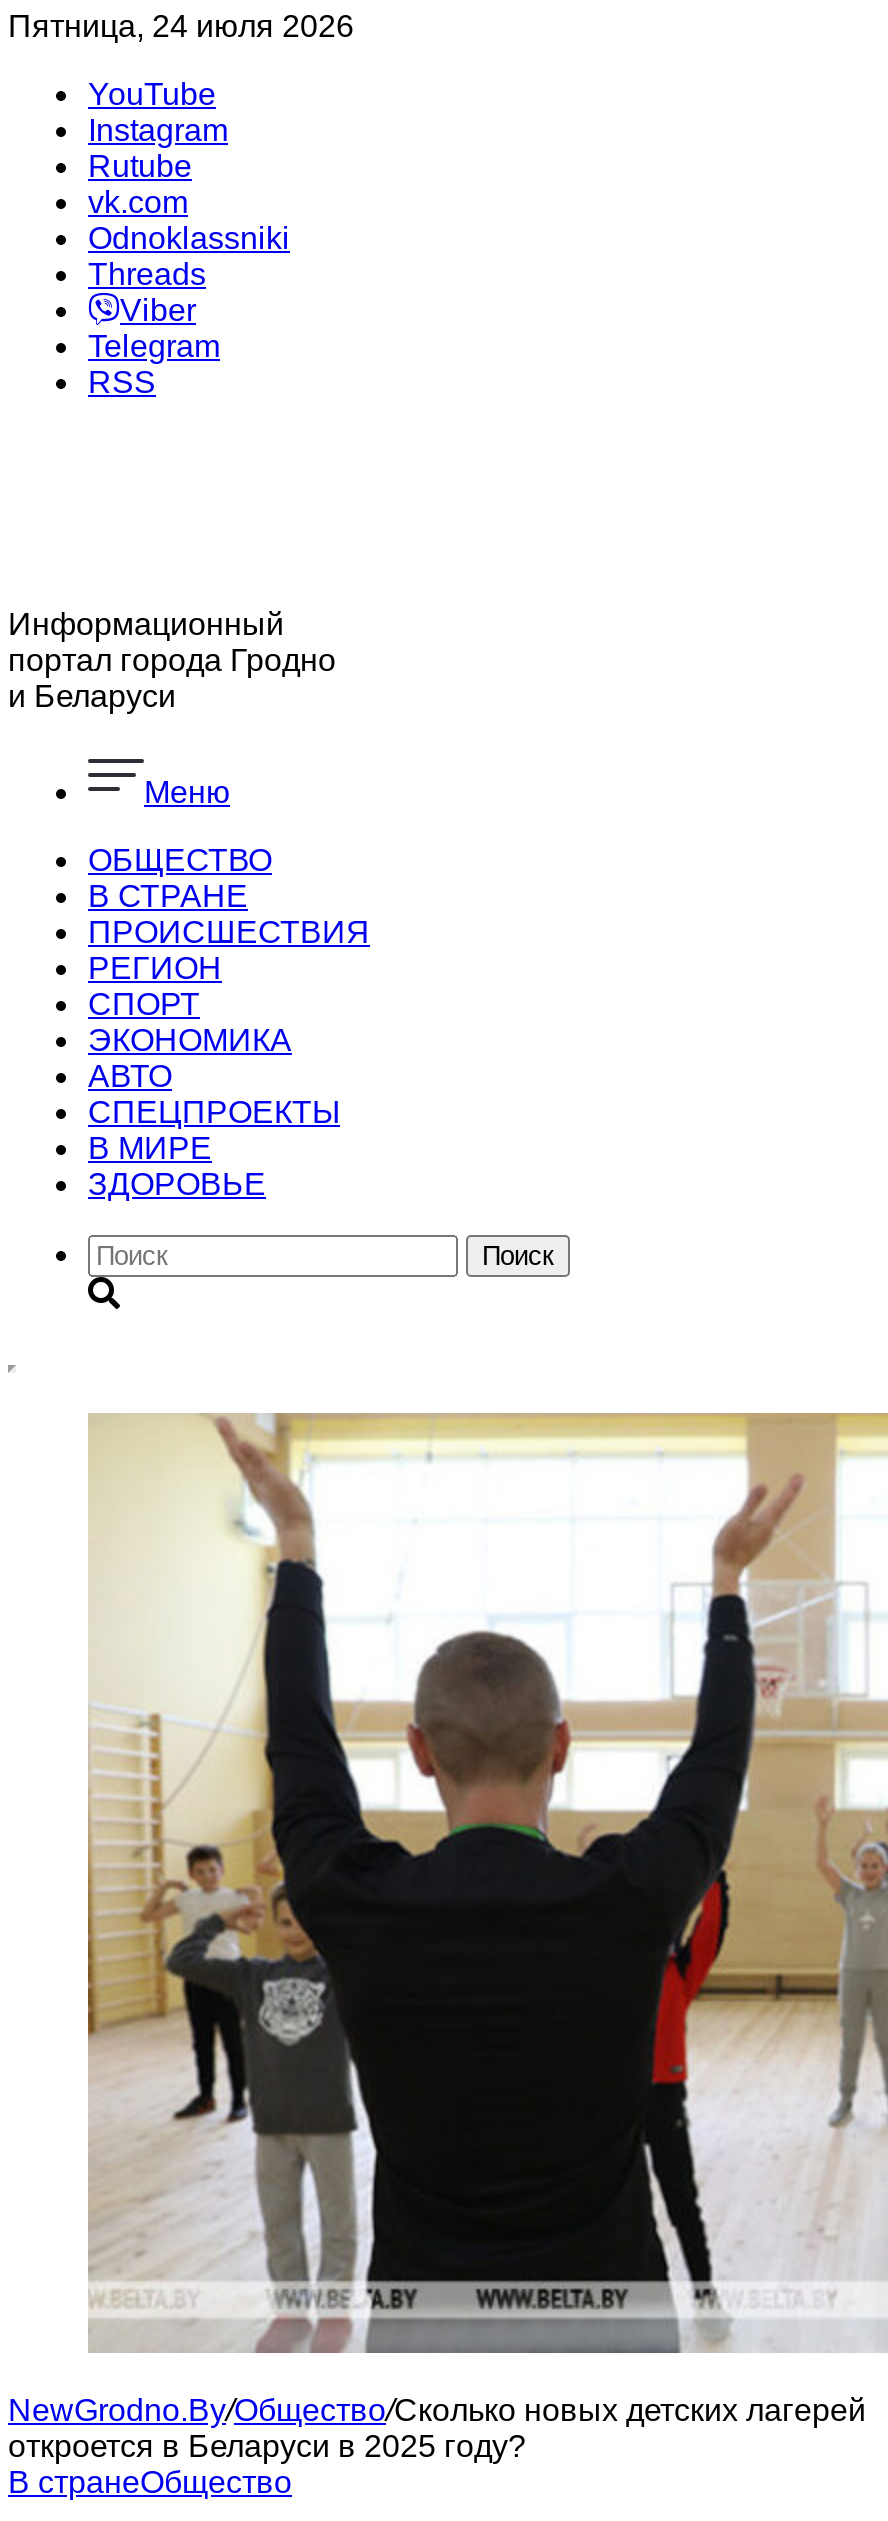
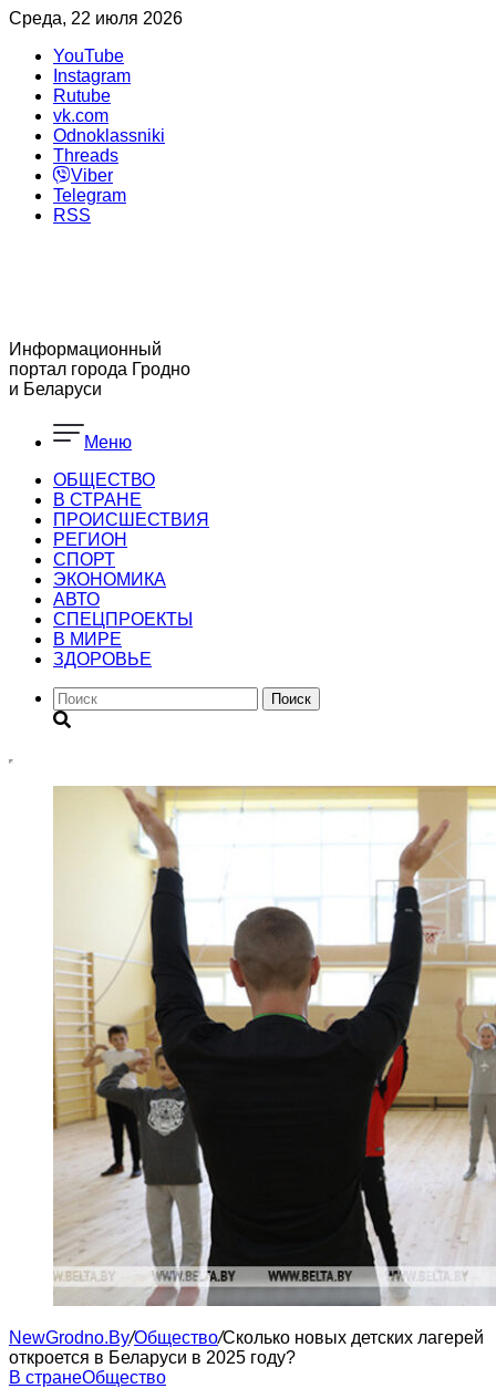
[8,9,354,43] Пятница, 24 июля 2026 -> [9,9,183,28] Среда, 22 июля 2026

